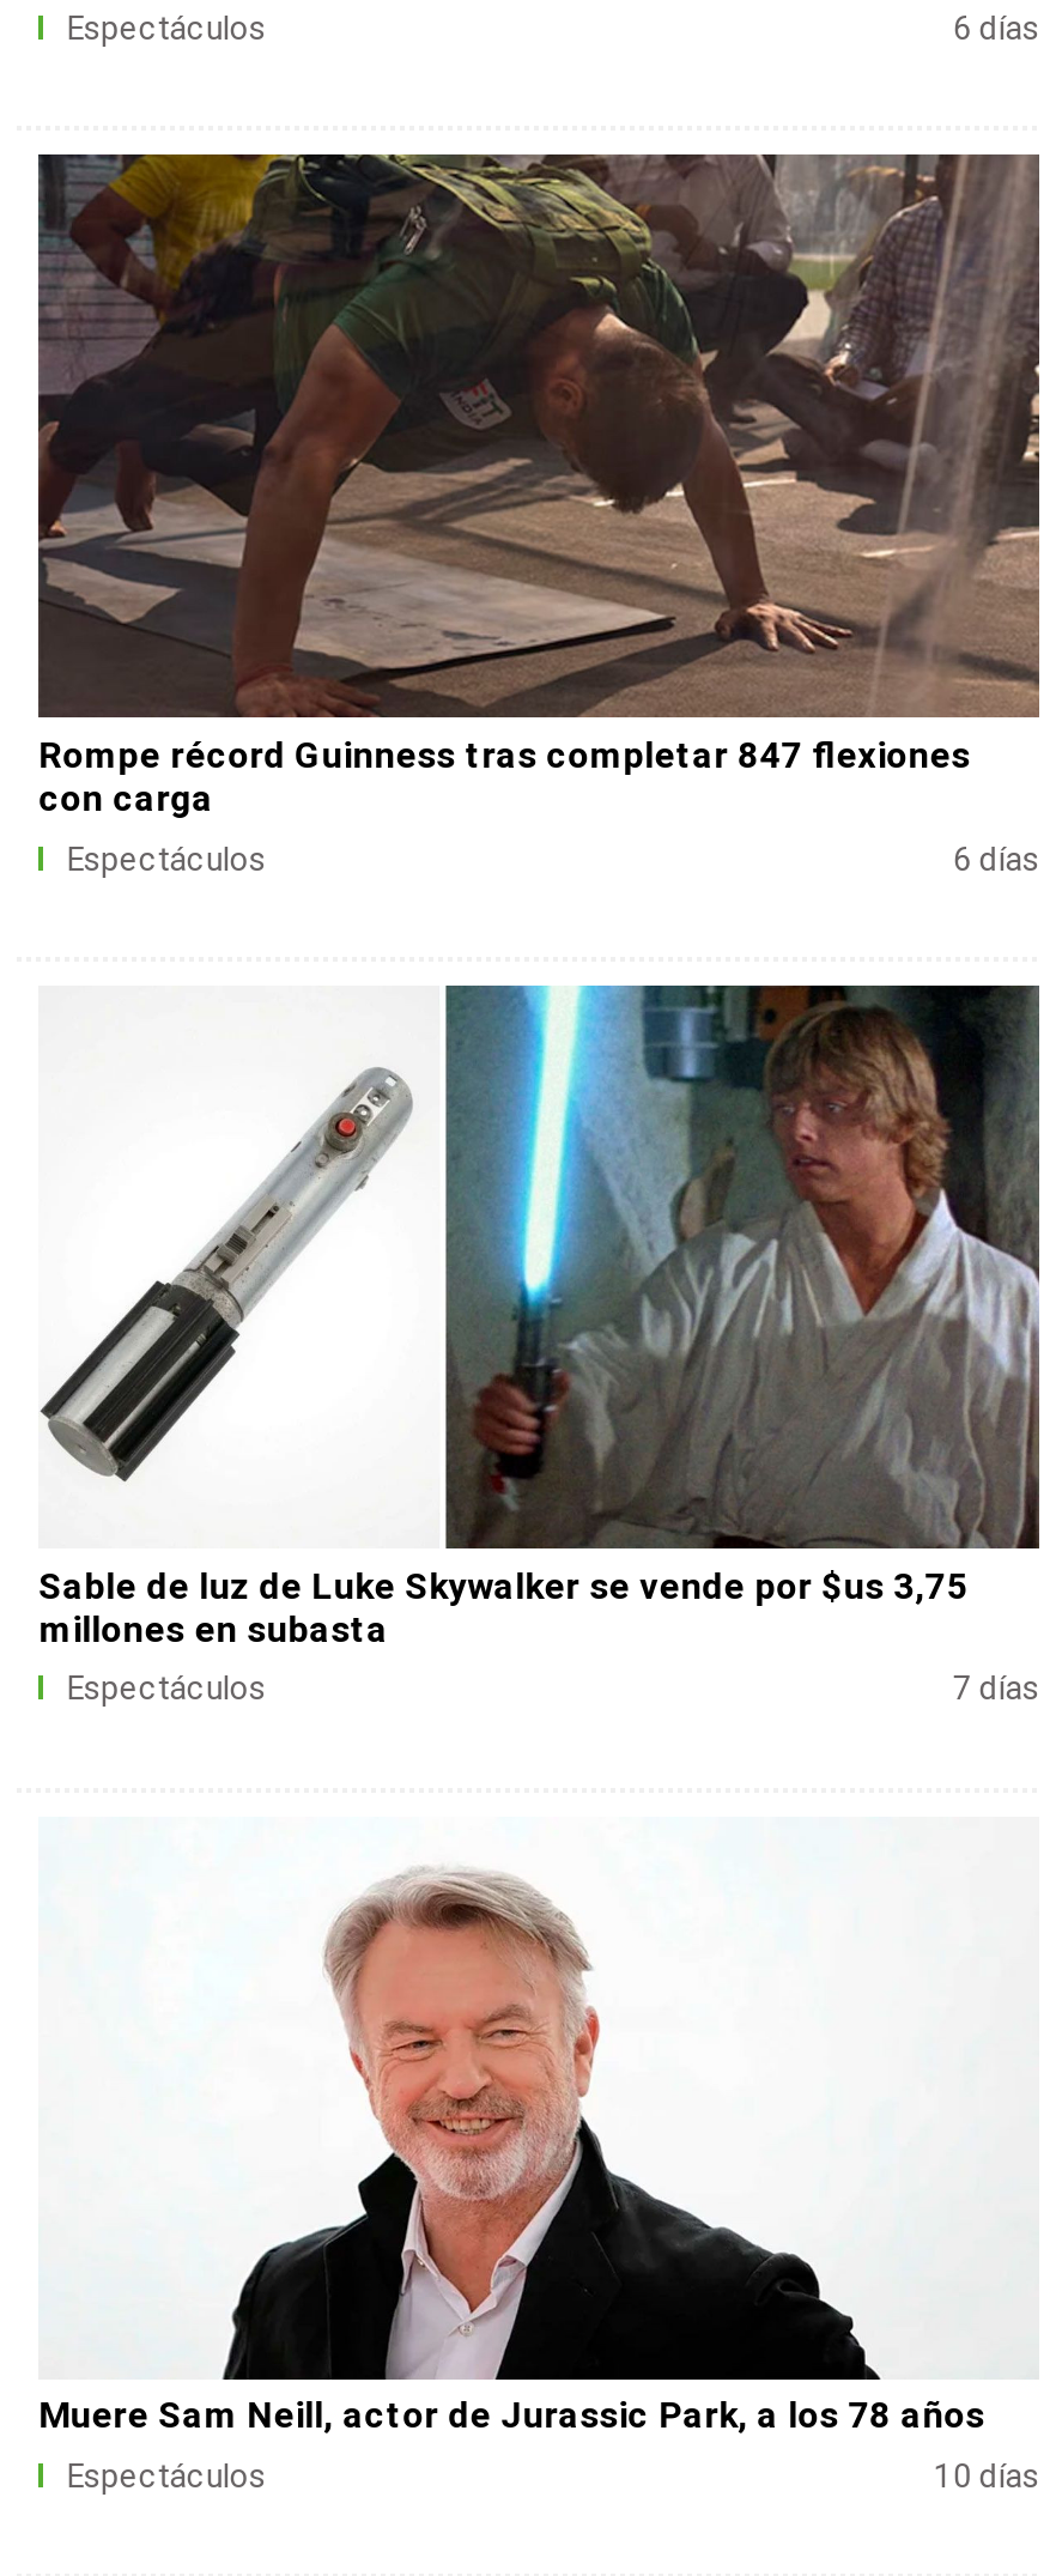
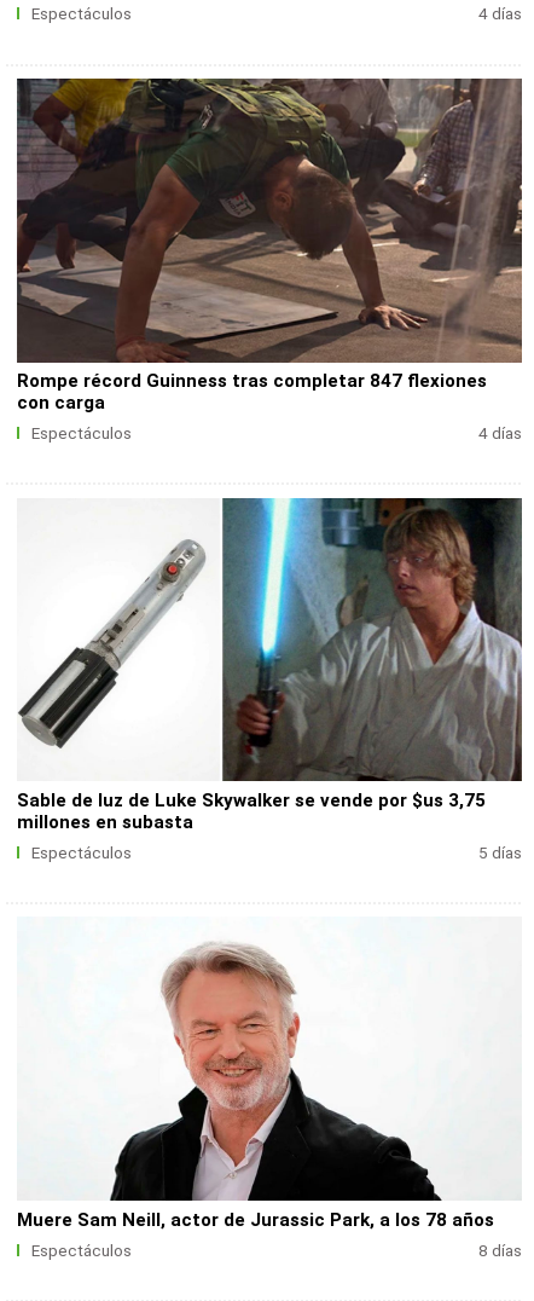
[953,11,1039,47] 6 días -> [478,5,522,24] 4 días
[953,841,1039,877] 6 días -> [478,425,522,443] 4 días
[953,1672,1039,1708] 7 días -> [478,844,522,862] 5 días
[934,2459,1039,2495] 10 días -> [478,1241,522,1260] 8 días

